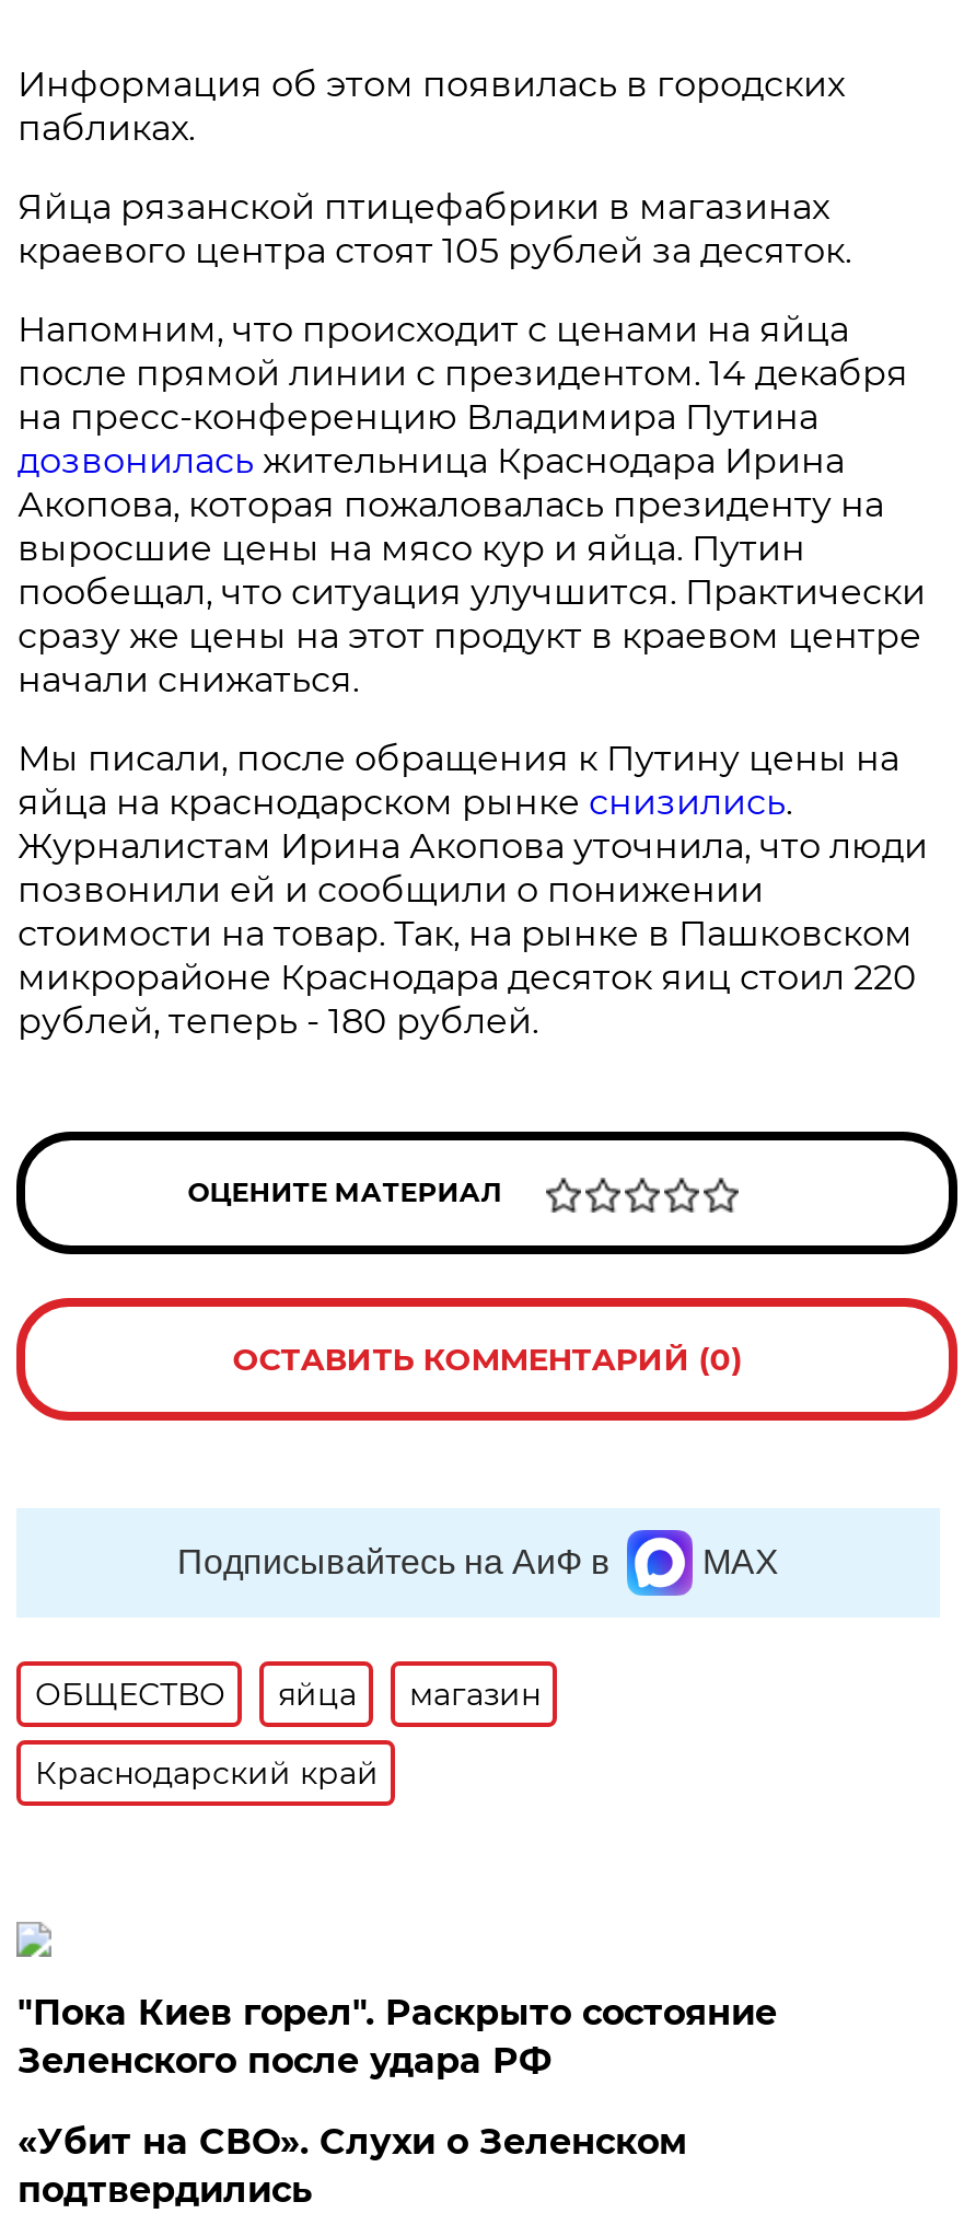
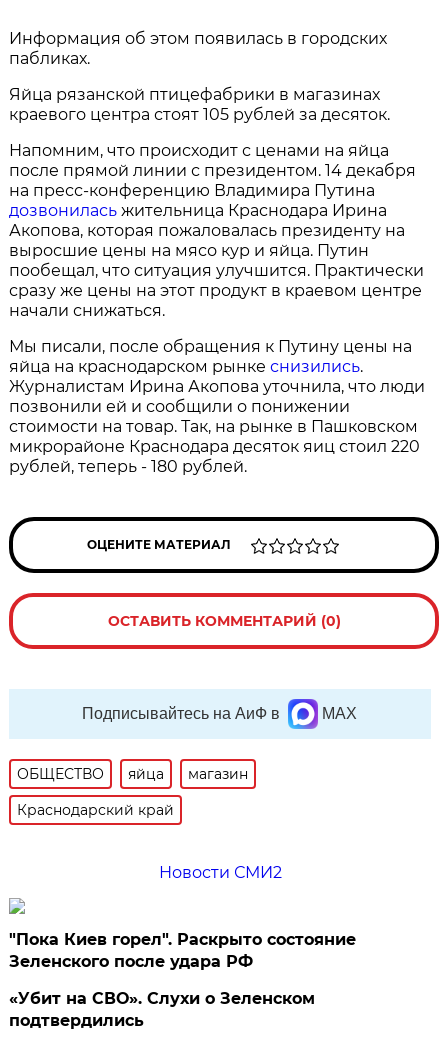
none -> [159,863,282,882] Новости СМИ2

